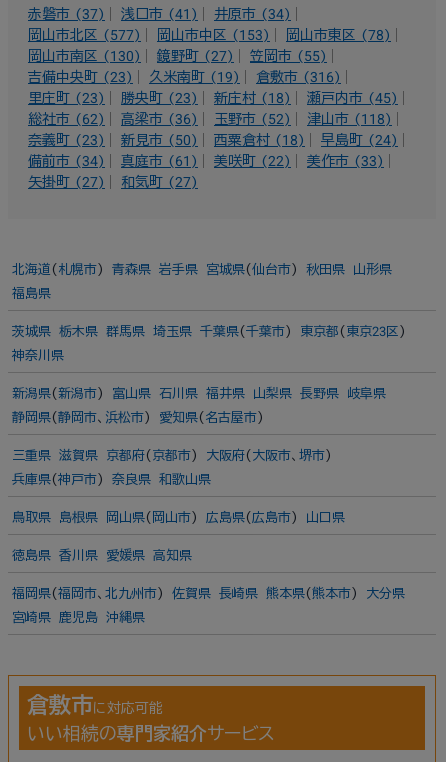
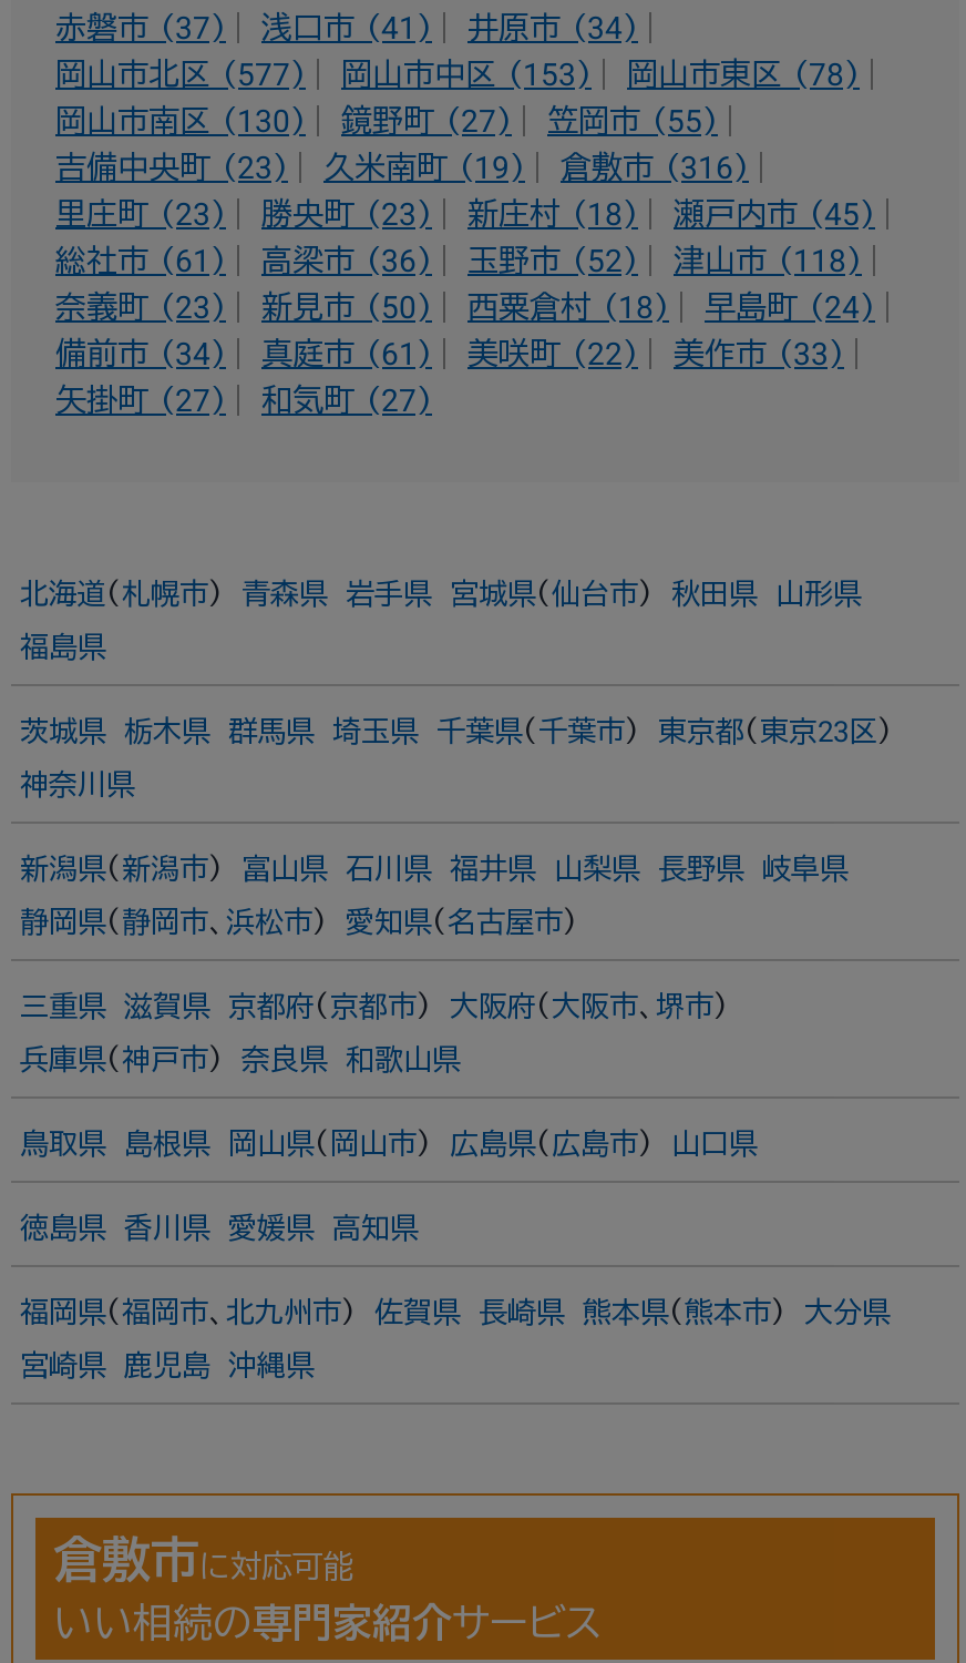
[28,111,392,125] 総社市 (62) 高梁市 (36) 玉野市 (52) 津山市 (118) -> [55,244,862,275] 総社市 (61) 高梁市 (36) 玉野市 (52) 津山市 (118)

